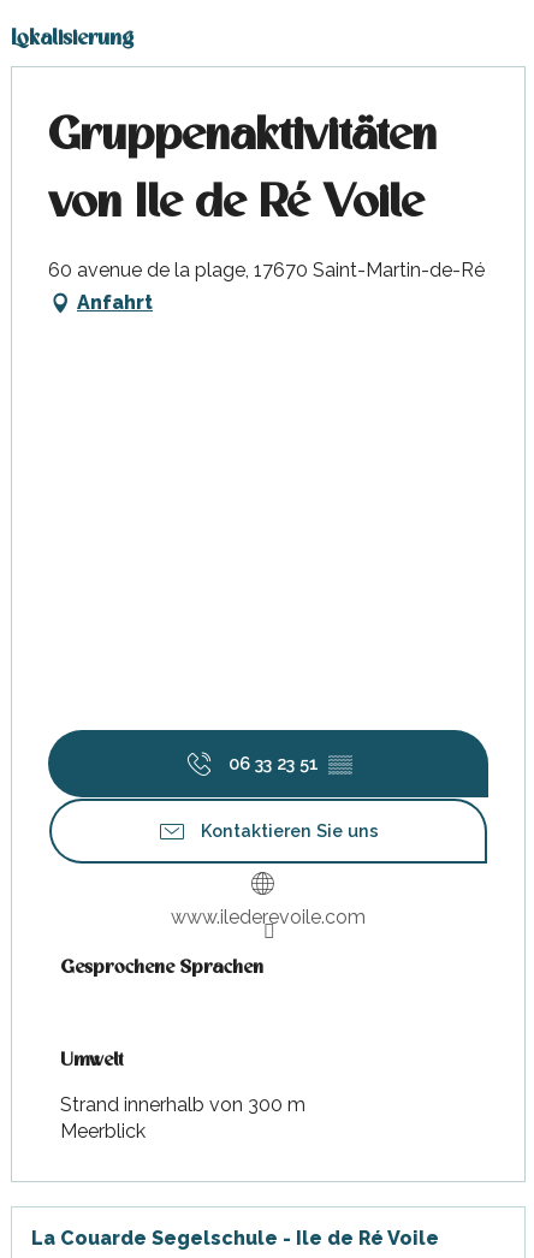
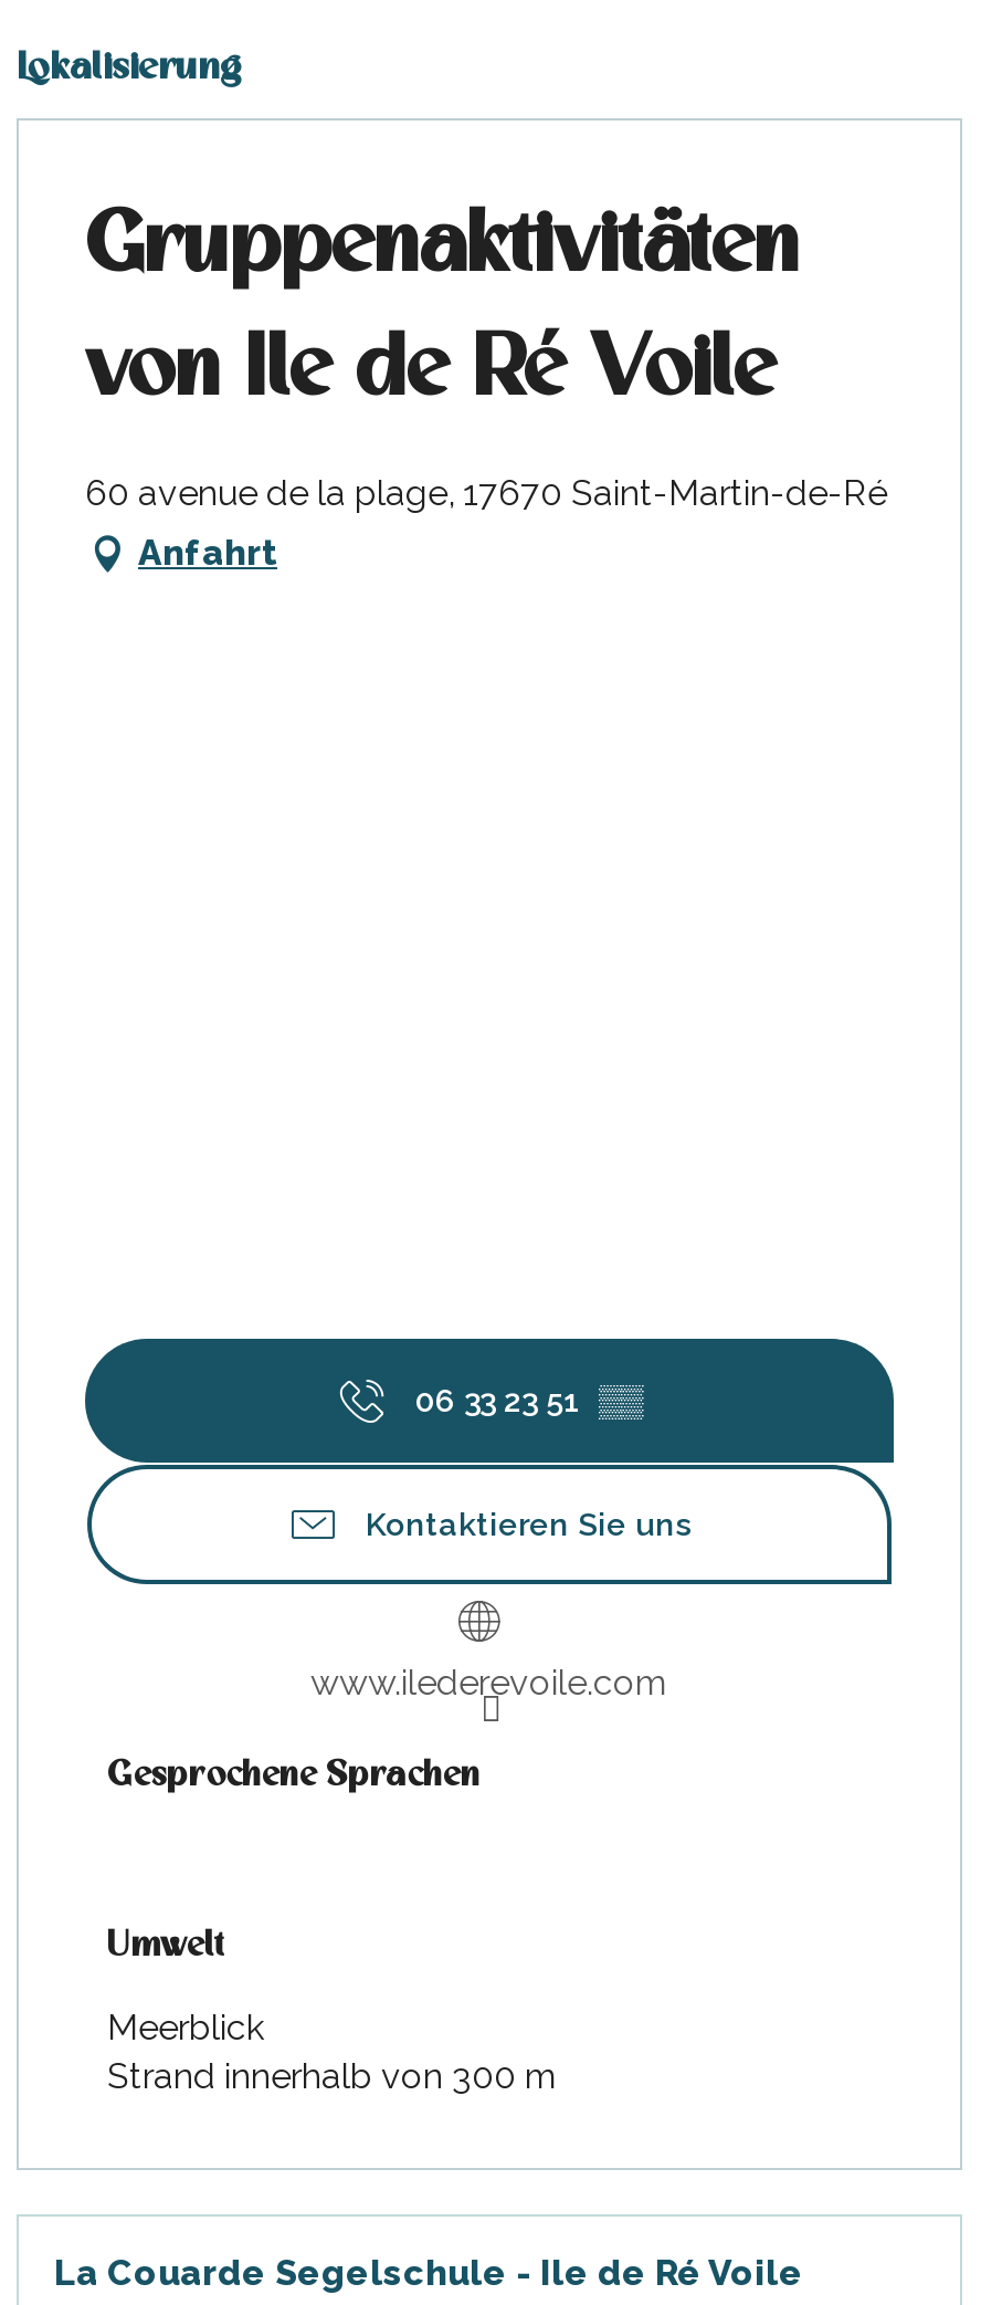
moved [60,1094,305,1117] -> [107,2056,558,2098]: Strand innerhalb von 300 m
moved [60,1120,146,1143] -> [107,2007,264,2049]: Meerblick

